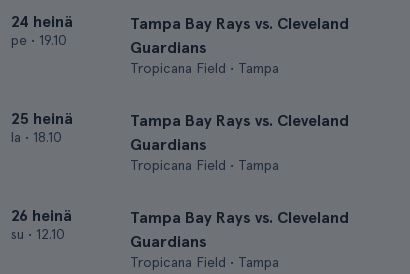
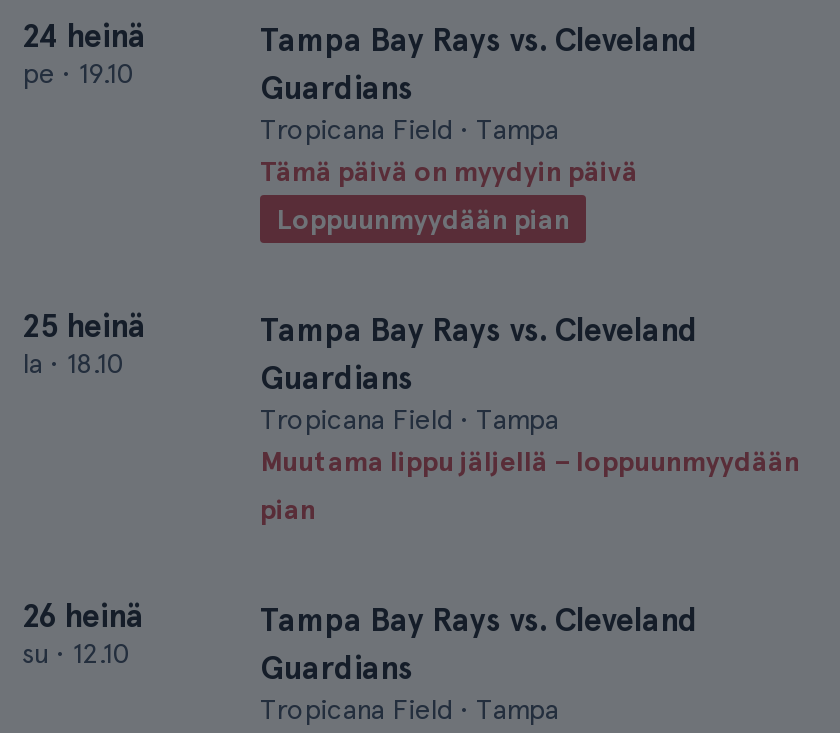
none -> [260,155,638,235] Tämä päivä on myydyin päivä | Loppuunmyydään pian
none -> [260,445,800,525] Muutama lippu jäljellä – loppuunmyydään | pian

